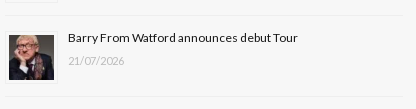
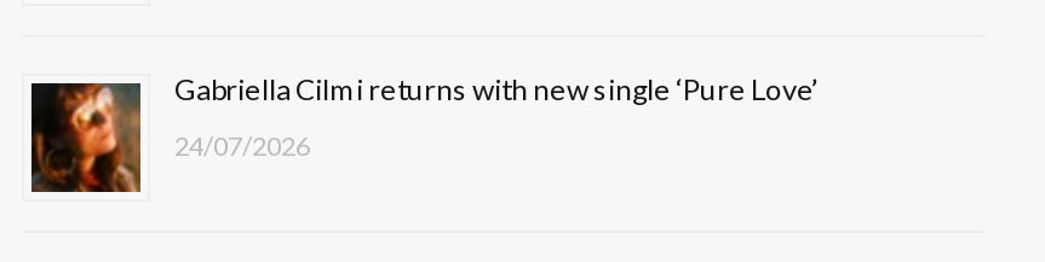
[9,30,298,81] [image] | Barry From Watford announces debut Tour -> [31,71,819,194] [image] | Gabriella Cilmi returns with new single ‘Pure Love’
[68,54,124,67] 21/07/2026 -> [174,129,310,161] 24/07/2026

